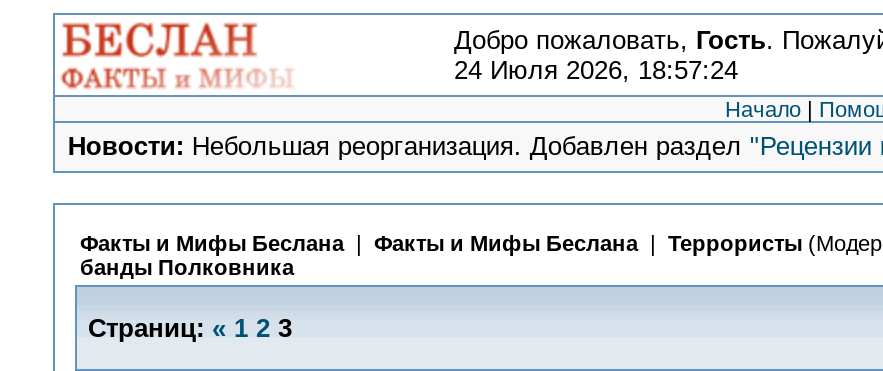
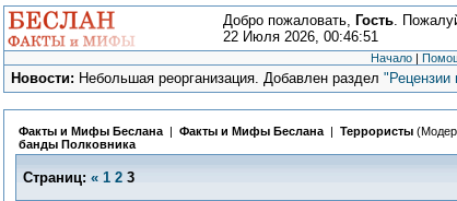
[454,55,738,85] 24 Июля 2026, 18:57:24 -> [222,28,378,45] 22 Июля 2026, 00:46:51

